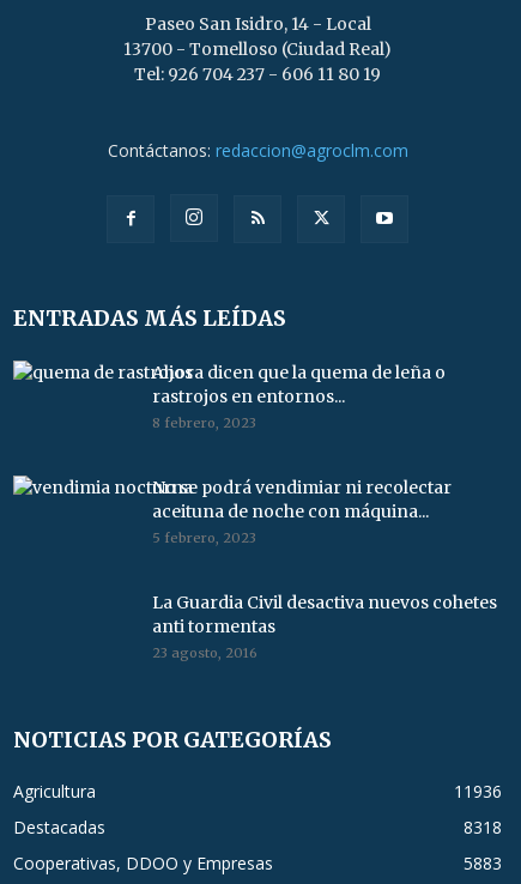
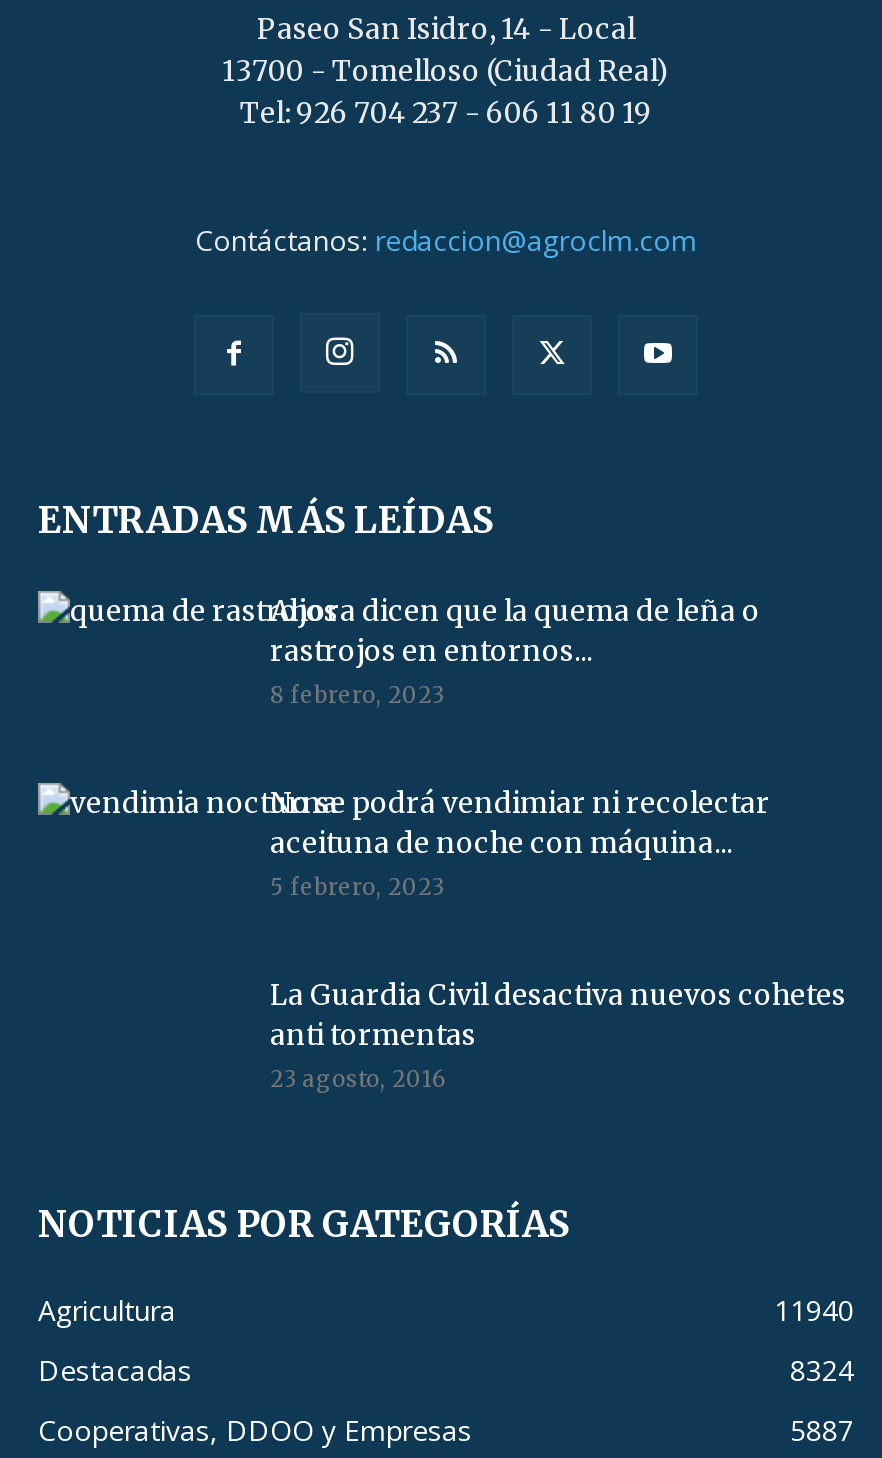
[454,779,502,802] 11936 -> [774,1290,854,1328] 11940
[464,815,502,838] 8318 -> [790,1350,854,1388] 8324
[464,851,502,874] 5883 -> [790,1410,854,1448] 5887

